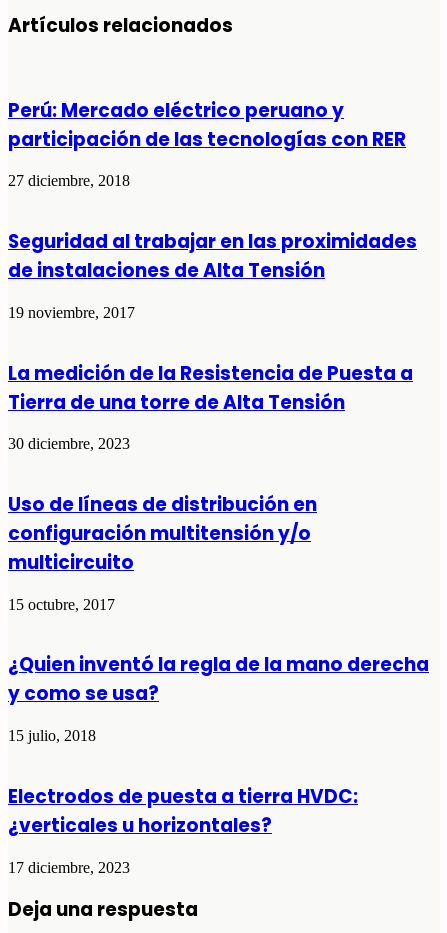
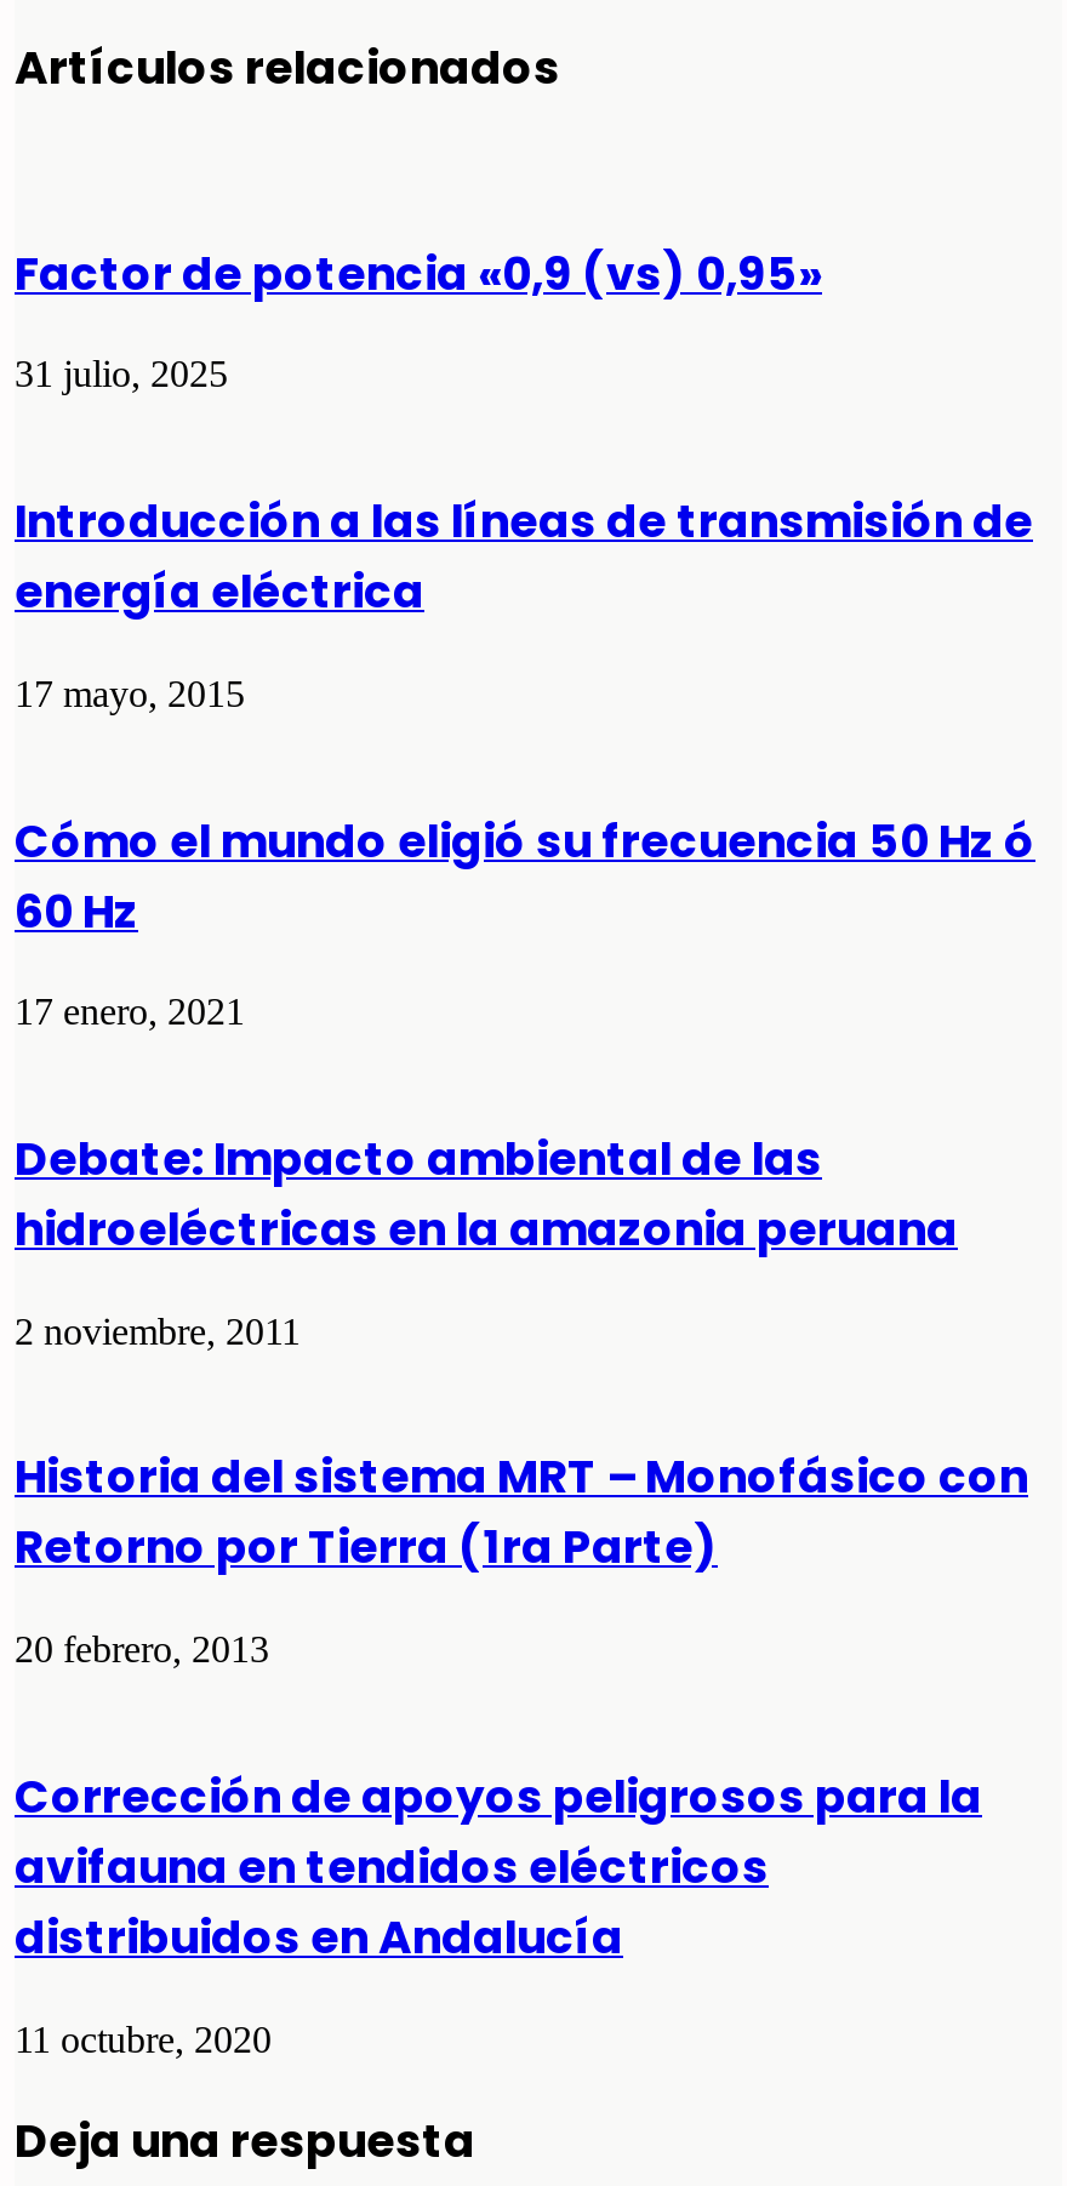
[8,97,406,153] Perú: Mercado eléctrico peruano y | participación de las tecnologías con RER -> [15,241,822,306] Factor de potencia «0,9 (vs) 0,95»
[8,172,130,189] 27 diciembre, 2018 -> [15,354,228,395] 31 julio, 2025
[8,228,417,284] Seguridad al trabajar en las proximidades | de instalaciones de Alta Tensión -> [15,489,1033,625] Introducción a las líneas de transmisión de | energía eléctrica
[8,304,135,321] 19 noviembre, 2017 -> [15,672,245,714] 17 mayo, 2015
[8,360,413,416] La medición de la Resistencia de Puesta a | Tierra de una torre de Alta Tensión -> [15,808,1035,944] Cómo el mundo eligió su frecuencia 50 Hz ó | 60 Hz
[8,435,130,452] 30 diciembre, 2023 -> [15,991,245,1033] 17 enero, 2021
[8,491,317,576] Uso de líneas de distribución en | configuración multitensión y/o | multicircuito -> [15,1126,958,1262] Debate: Impacto ambiental de las | hidroeléctricas en la amazonia peruana
[8,596,115,613] 15 octubre, 2017 -> [15,1310,301,1351] 2 noviembre, 2011
[8,651,429,707] ¿Quien inventó la regla de la mano derecha | y como se usa? -> [15,1445,1028,1581] Historia del sistema MRT – Monofásico con | Retorno por Tierra (1ra Parte)
[8,727,96,744] 15 julio, 2018 -> [15,1629,269,1670] 20 febrero, 2013
[8,783,358,839] Electrodos de puesta a tierra HVDC: | ¿verticales u horizontales? -> [15,1764,982,1970] Corrección de apoyos peligrosos para la | avifauna en tendidos eléctricos | distribuidos en Andalucía
[8,859,130,876] 17 diciembre, 2023 -> [15,2018,272,2059] 11 octubre, 2020

